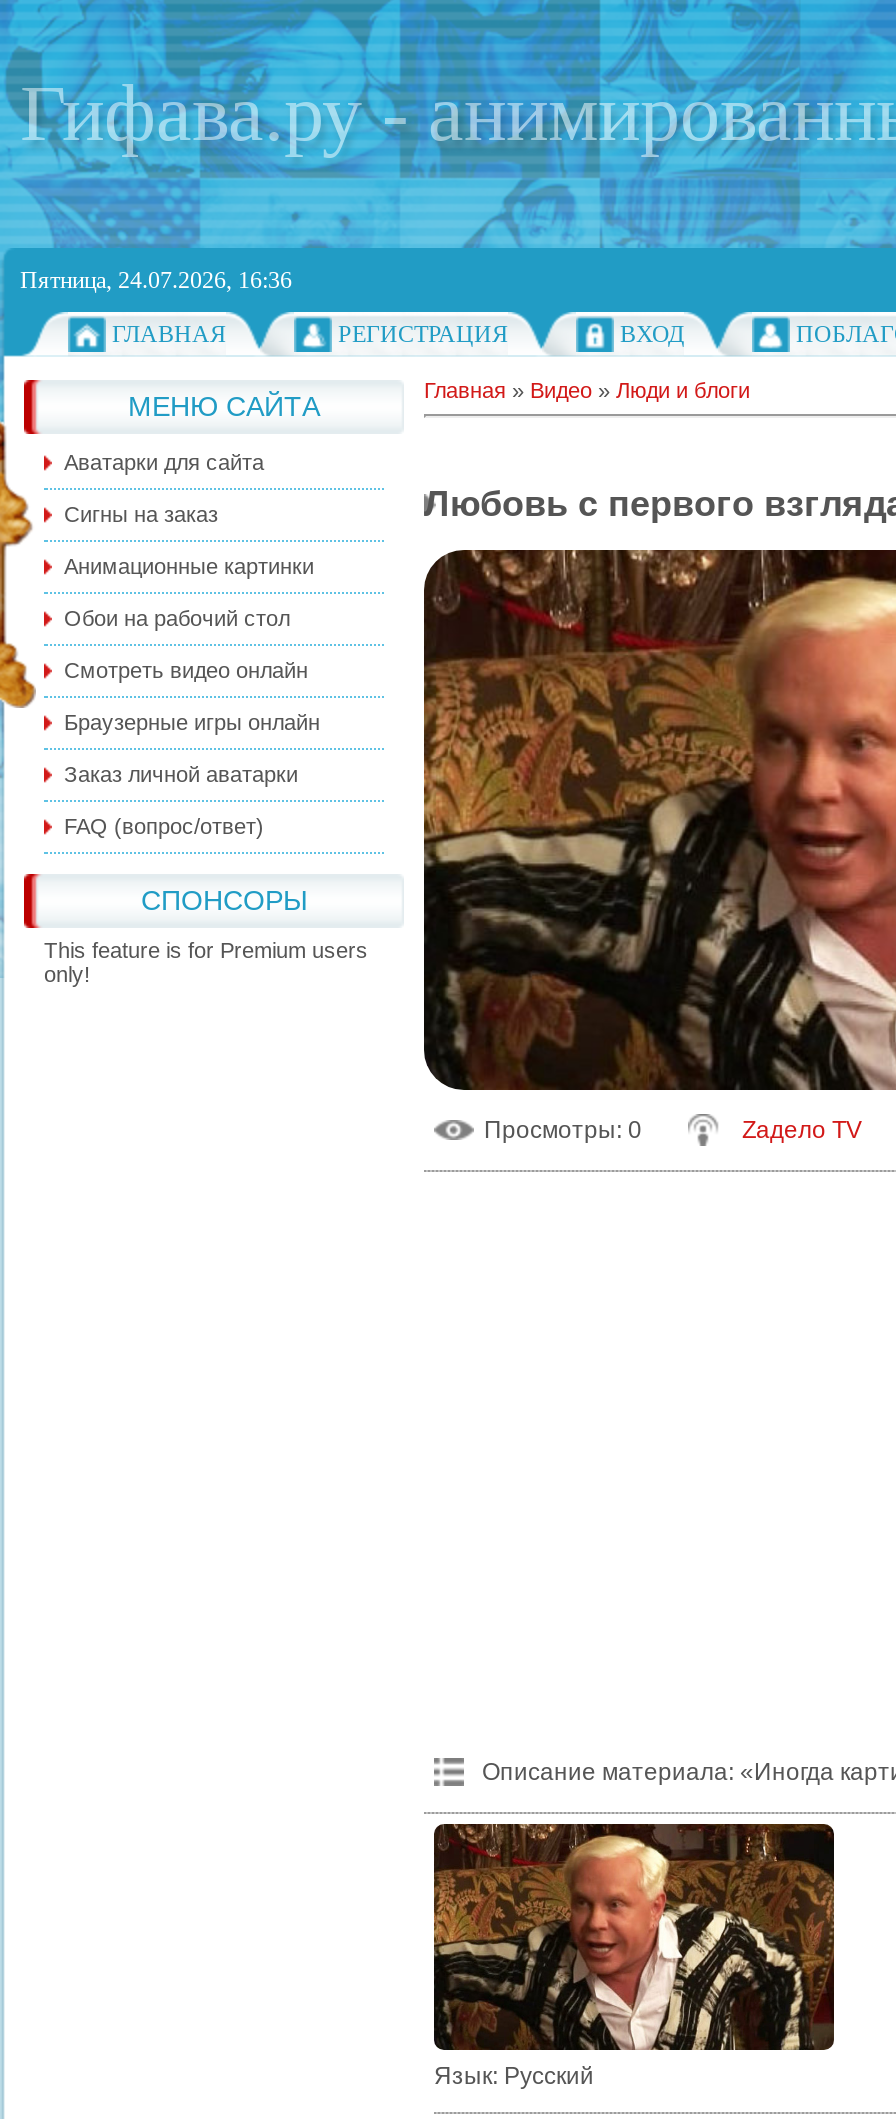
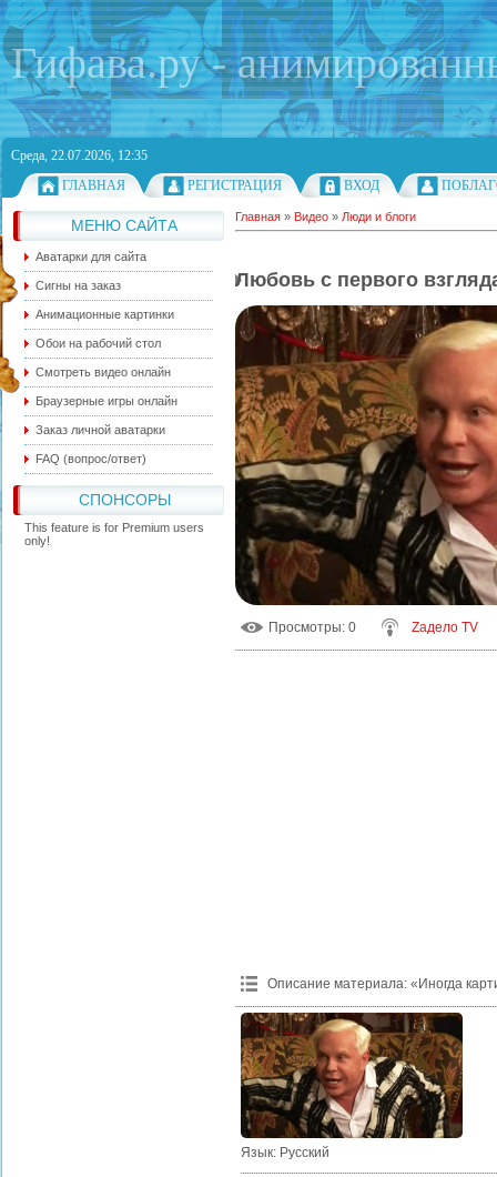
[20,266,292,294] Пятница, 24.07.2026, 16:36 -> [11,148,148,163] Среда, 22.07.2026, 12:35

